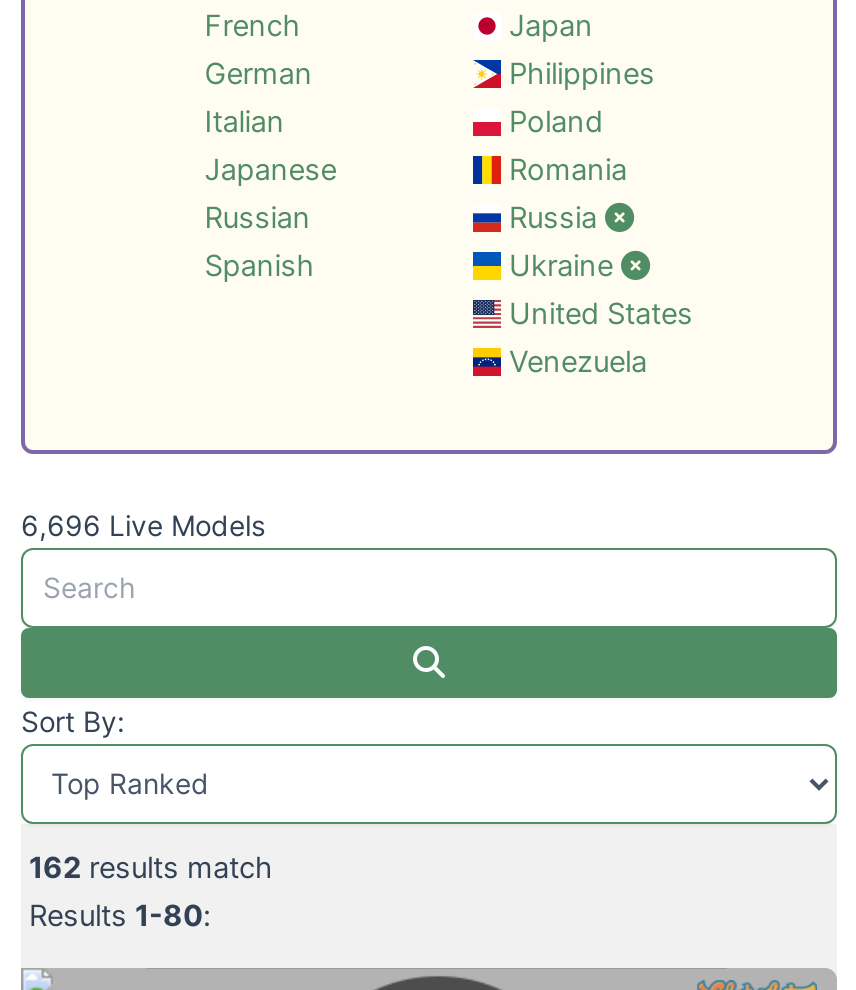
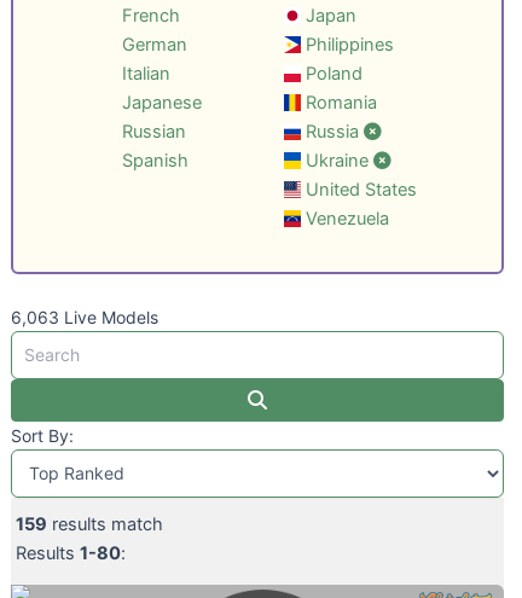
[21,508,265,542] 6,696 Live Models -> [11,307,158,327] 6,063 Live Models
[29,850,273,886] 162 results match -> [16,513,163,535] 159 results match

